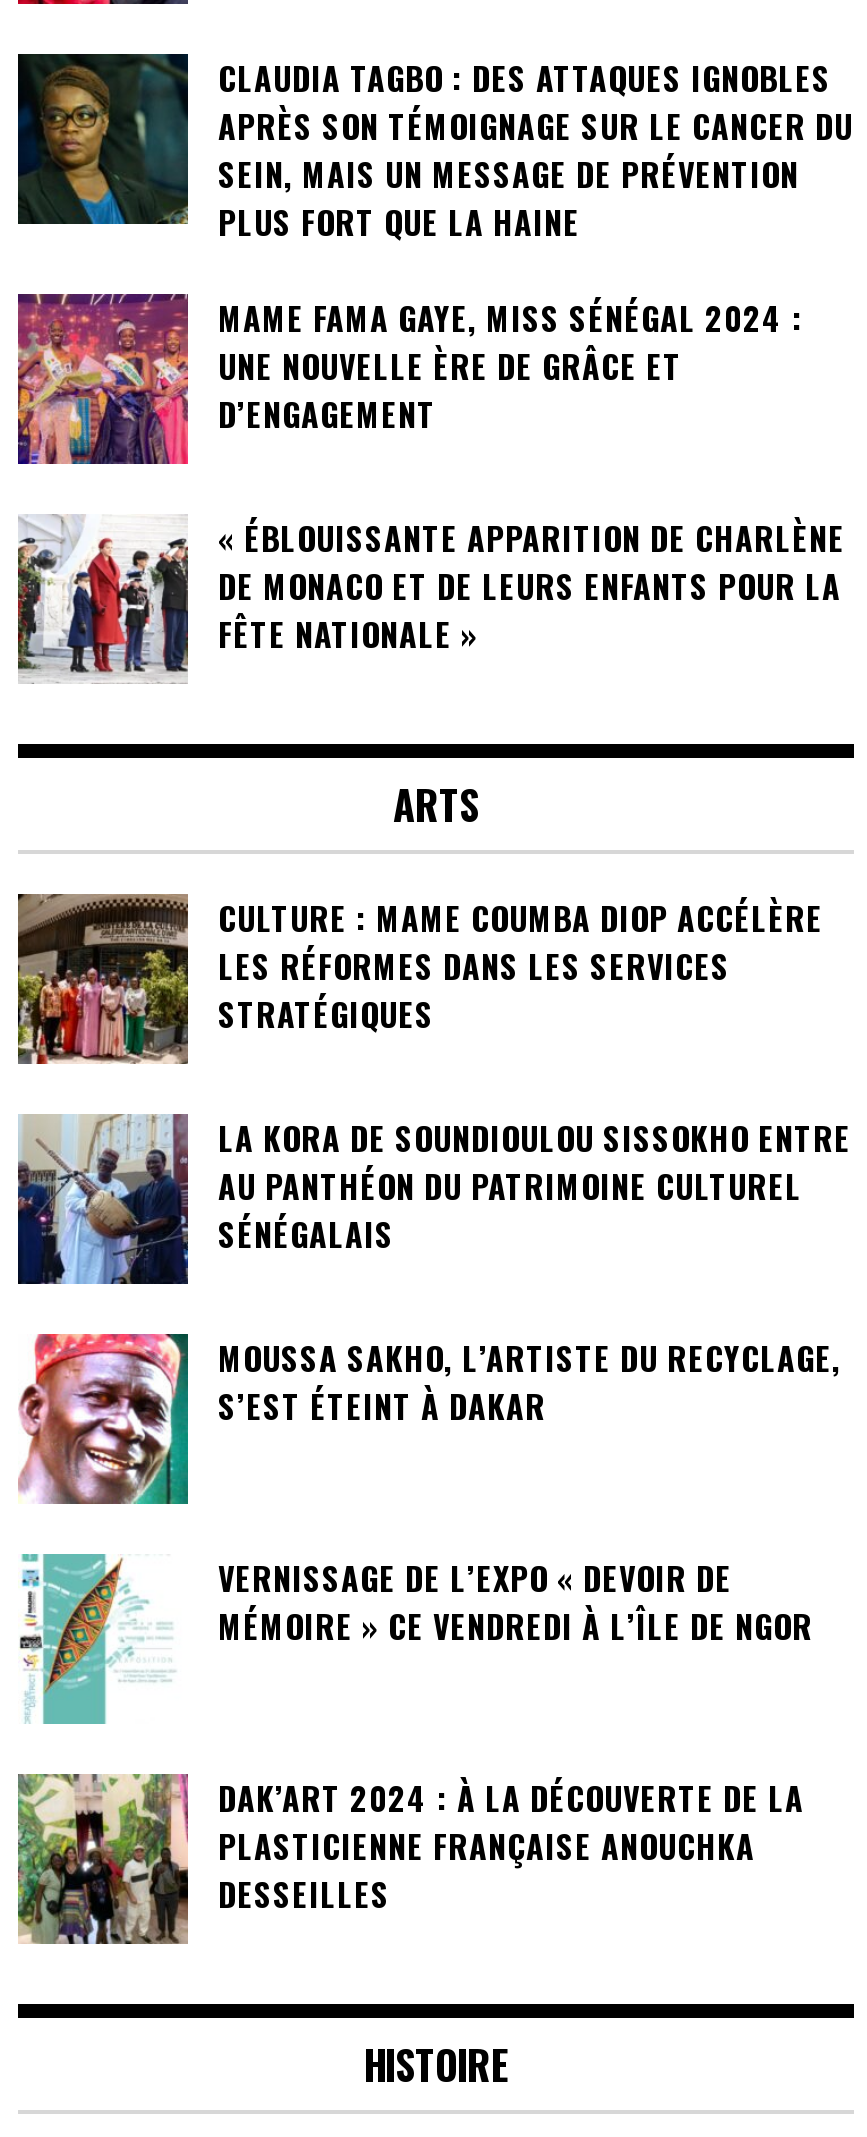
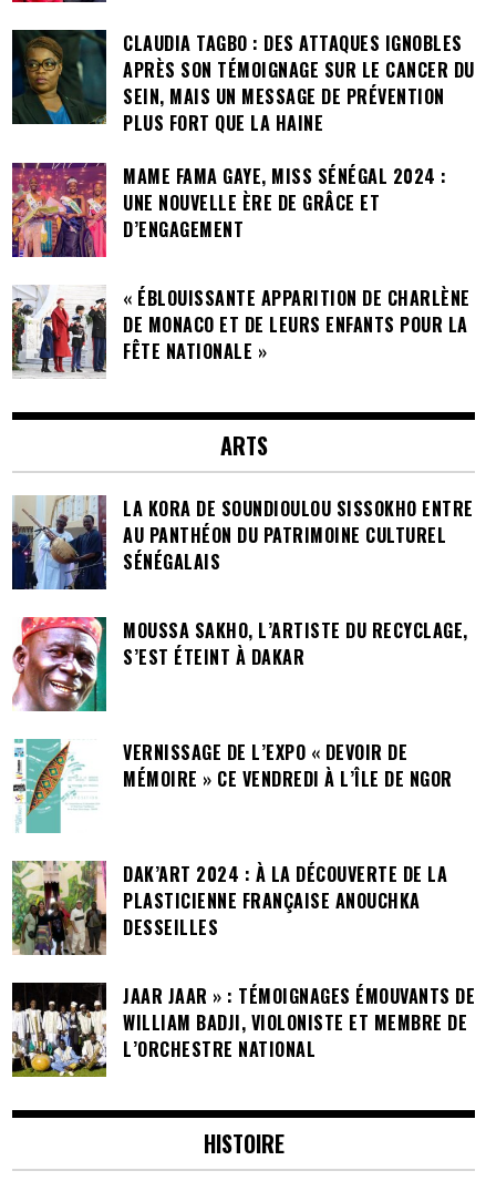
[16,894,823,1066] [image] | CULTURE : MAME COUMBA DIOP ACCÉLÈRE | LES RÉFORMES DANS LES SERVICES | STRATÉGIQUES -> none
moved [14,1110,851,1918] -> [10,493,473,941]: [image] | LA KORA DE SOUNDIOULOU SISSOKHO ENTRE | AU PANTHÉON DU PATRIMOINE CULTUREL | ... | PLASTICIENNE FRANÇAISE ANOUCHKA | DESSEILLES
none -> [11,982,475,1078] [image] | JAAR JAAR » : TÉMOIGNAGES ÉMOUVANTS DE | WILLIAM BADJI, VIOLONISTE ET MEMBRE DE | L’ORCHESTRE NATIONAL

